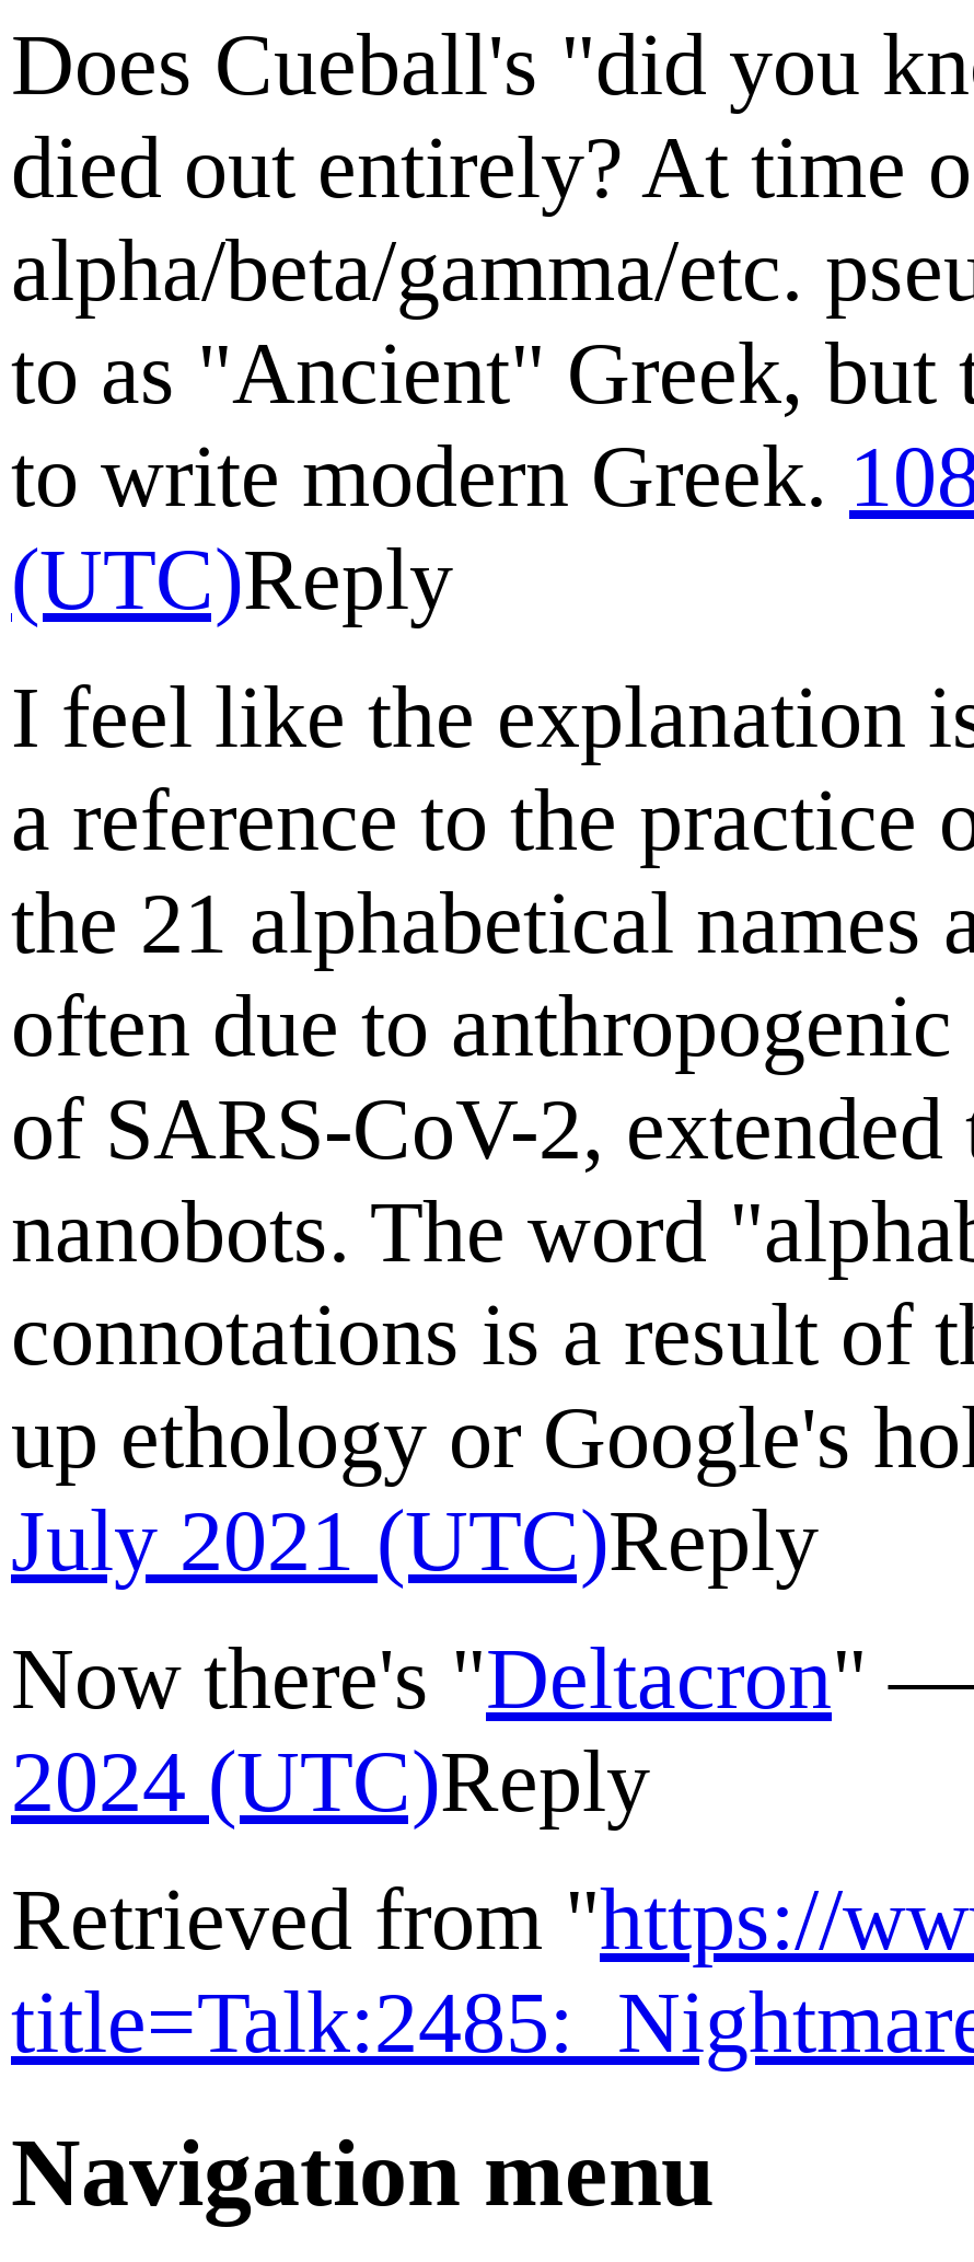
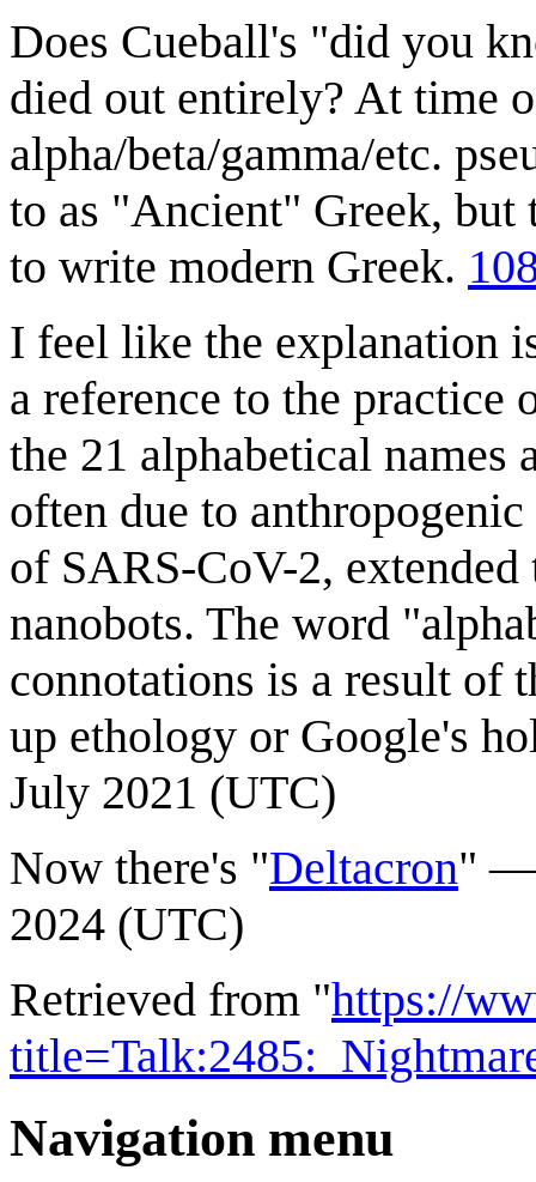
[11,530,453,628] (UTC)Reply -> none
[11,1491,819,1590] July 2021 (UTC)Reply -> [10,765,336,819] July 2021 (UTC)
[11,1732,650,1830] 2024 (UTC)Reply -> [10,897,244,951] 2024 (UTC)

